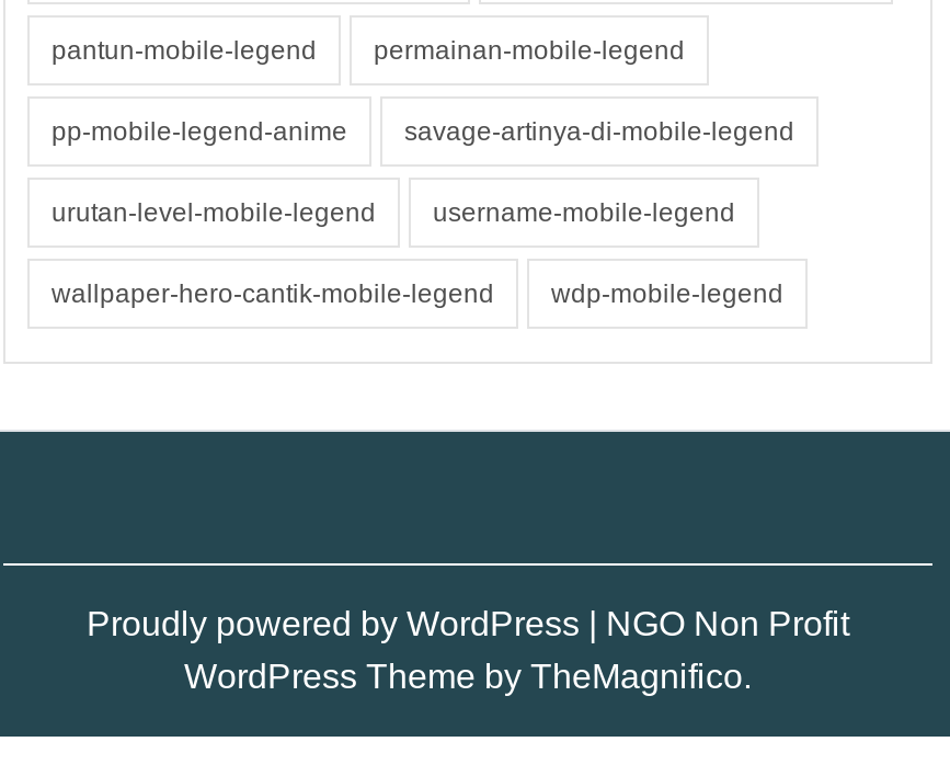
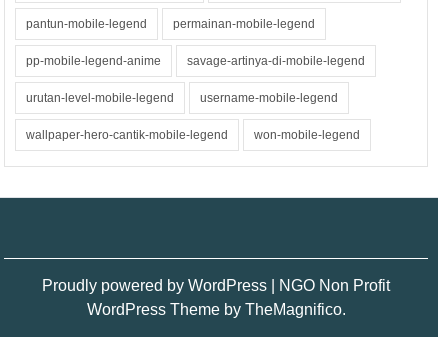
[551,278,783,309] wdp-mobile-legend -> [254,128,360,142] won-mobile-legend

